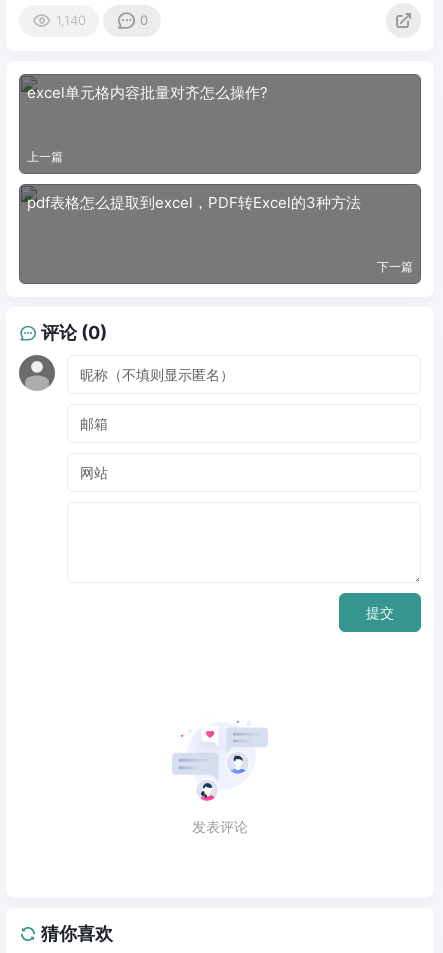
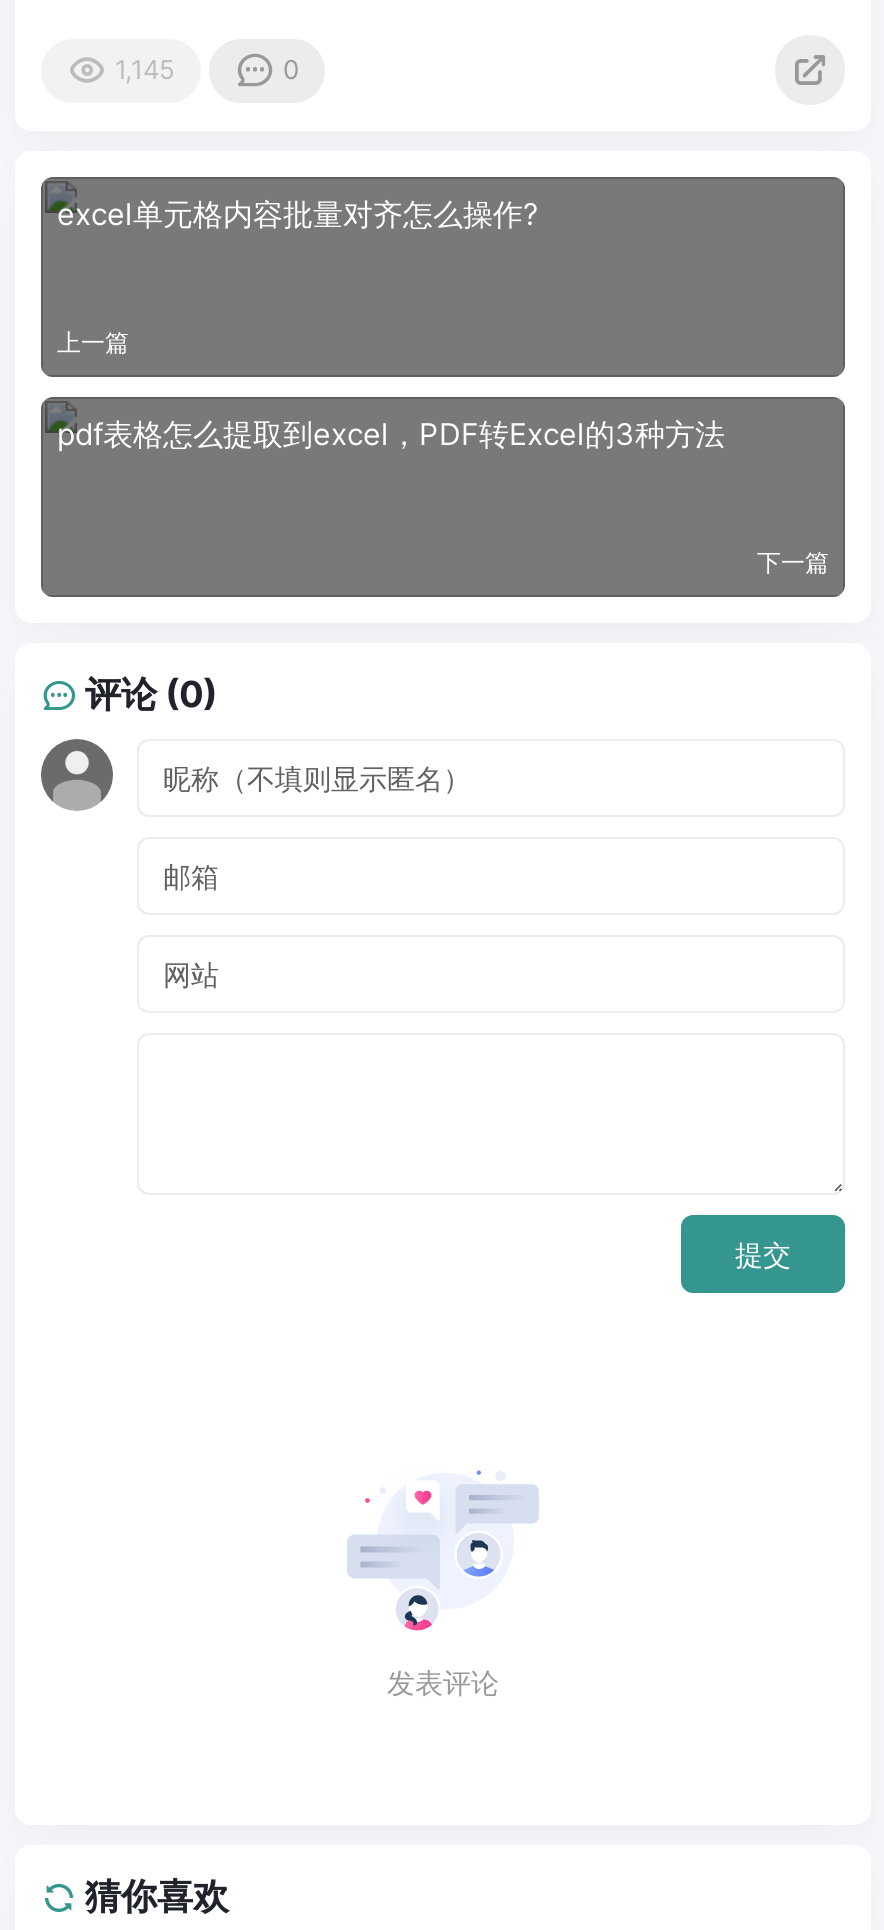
[56,12,86,28] 1,140 -> [115,53,175,85] 1,145

